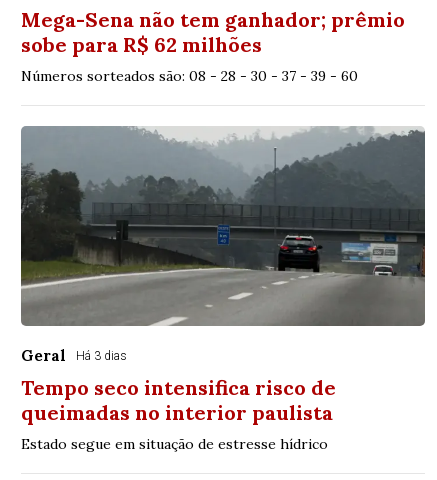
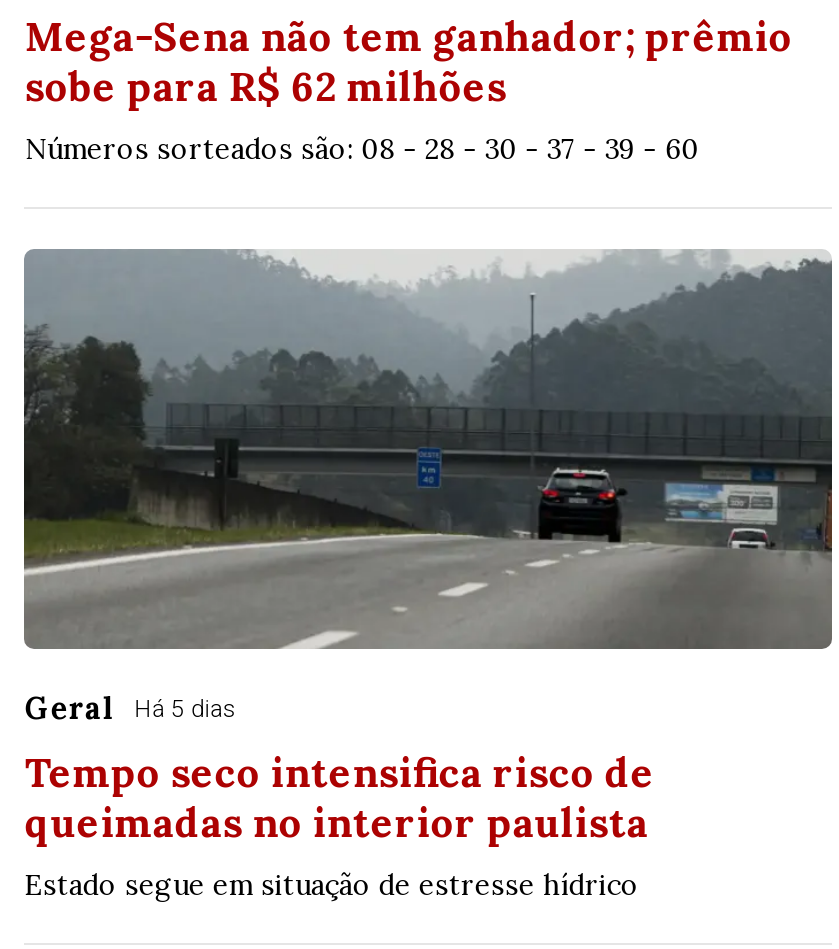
[21,346,127,365] Geral Há 3 dias -> [25,689,237,727] Geral Há 5 dias

